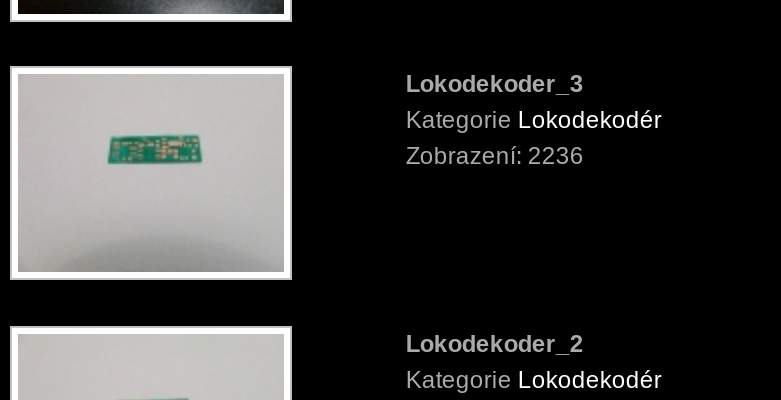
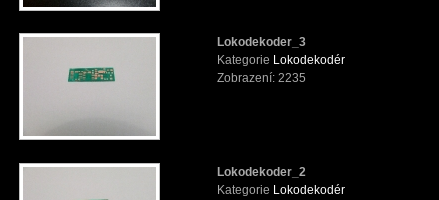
[406,143,584,171] Zobrazení: 2236 -> [217,71,306,85] Zobrazení: 2235

